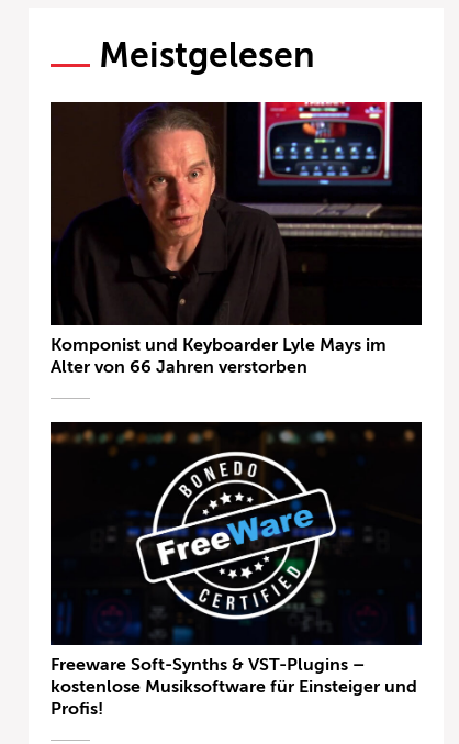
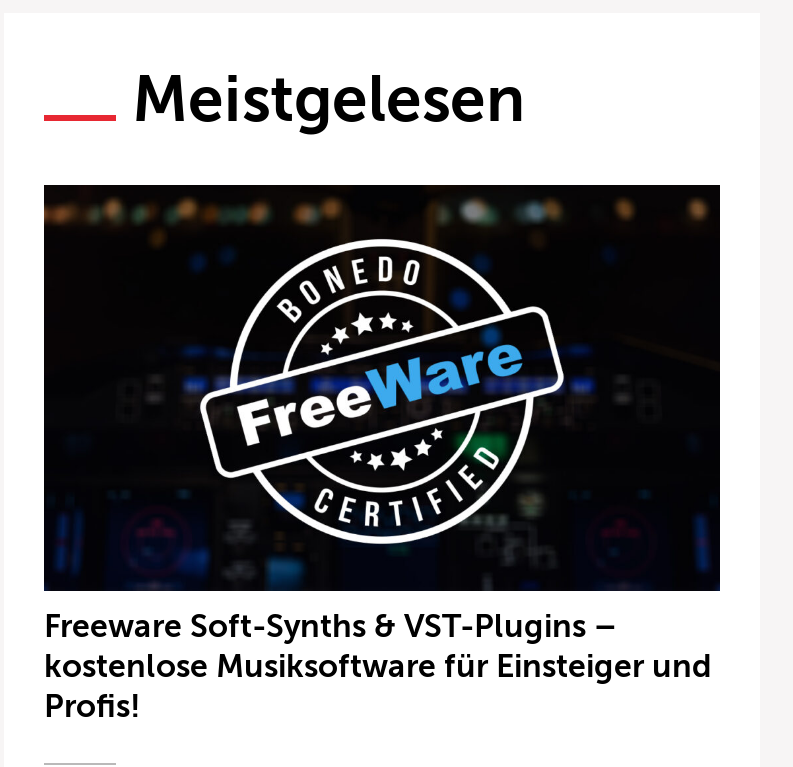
[51,101,423,377] [image] | Komponist und Keyboarder Lyle Mays im | Alter von 66 Jahren verstorben -> none

